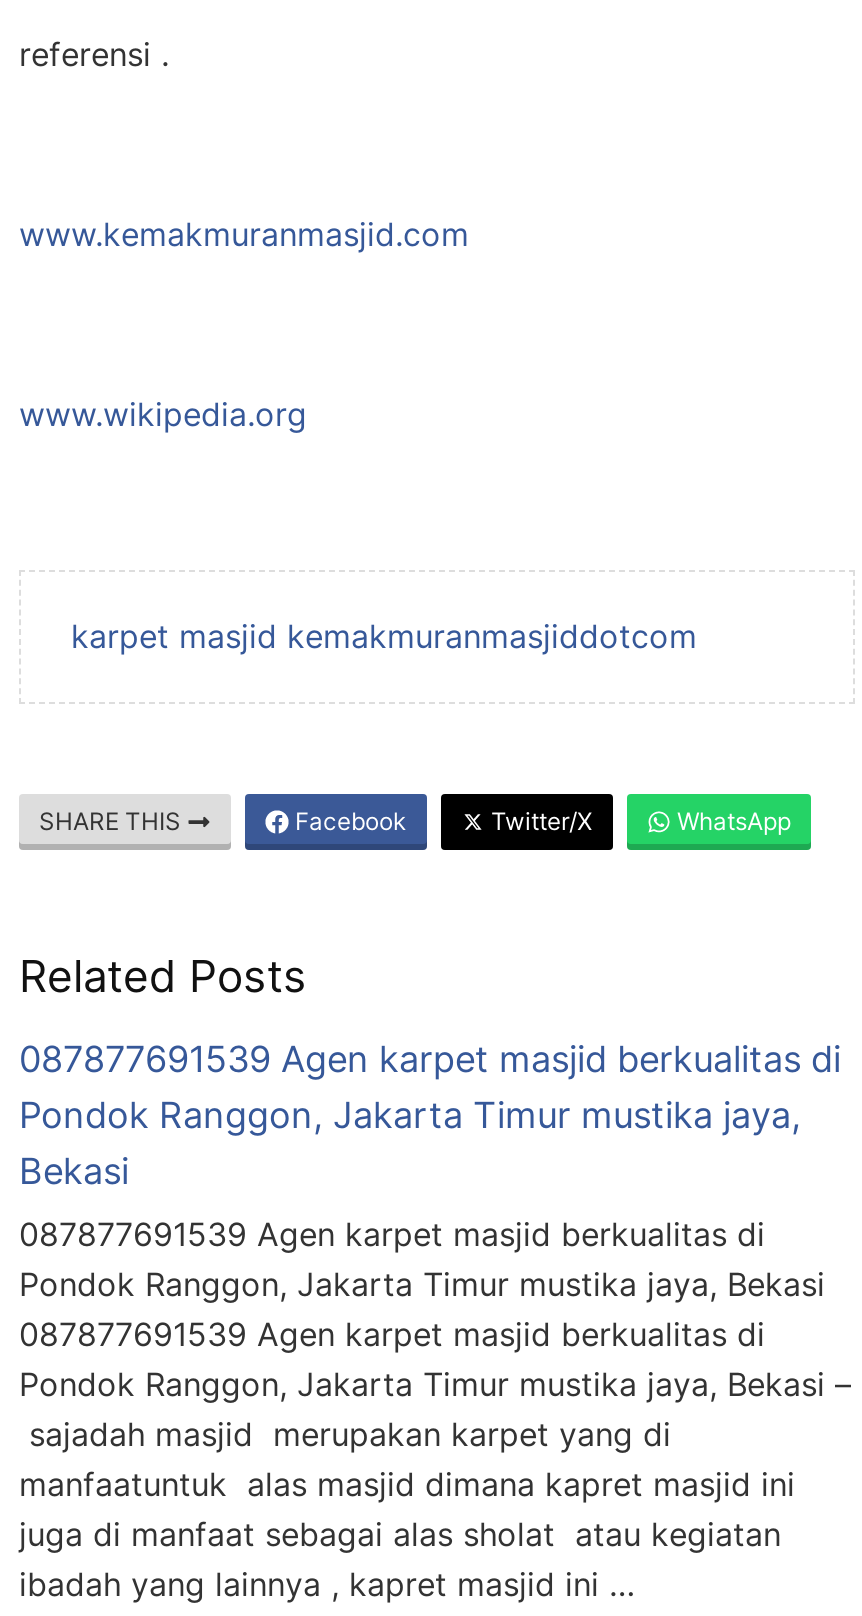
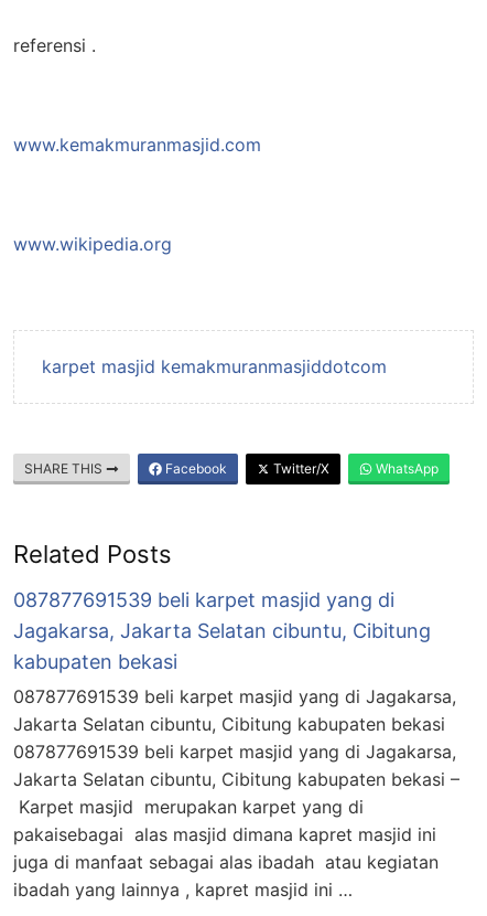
[19,1038,841,1192] 087877691539 Agen karpet masjid berkualitas di | Pondok Ranggon, Jakarta Timur mustika jaya, | Bekasi -> [13,588,431,673] 087877691539 beli karpet masjid yang di | Jagakarsa, Jakarta Selatan cibuntu, Cibitung | kabupaten bekasi
[19,1214,851,1554] 087877691539 Agen karpet masjid berkualitas di | Pondok Ranggon, Jakarta Timur mustika jaya, Bekasi | 087877691539 Agen karpet masjid berkualitas di | Pondok Ranggon, Jakarta Timur mustika jaya, Bekasi – | sajadah masjid merupakan karpet yang di | manfaatuntuk alas masjid dimana kapret masjid ini | juga di manfaat sebagai alas sholat atau kegiatan -> [13,685,459,873] 087877691539 beli karpet masjid yang di Jagakarsa, | Jakarta Selatan cibuntu, Cibitung kabupaten bekasi | 087877691539 beli karpet masjid yang di Jagakarsa, | Jakarta Selatan cibuntu, Cibitung kabupaten bekasi – | Karpet masjid merupakan karpet yang di | pakaisebagai alas masjid dimana kapret masjid ini | juga di manfaat sebagai alas ibadah atau kegiatan

